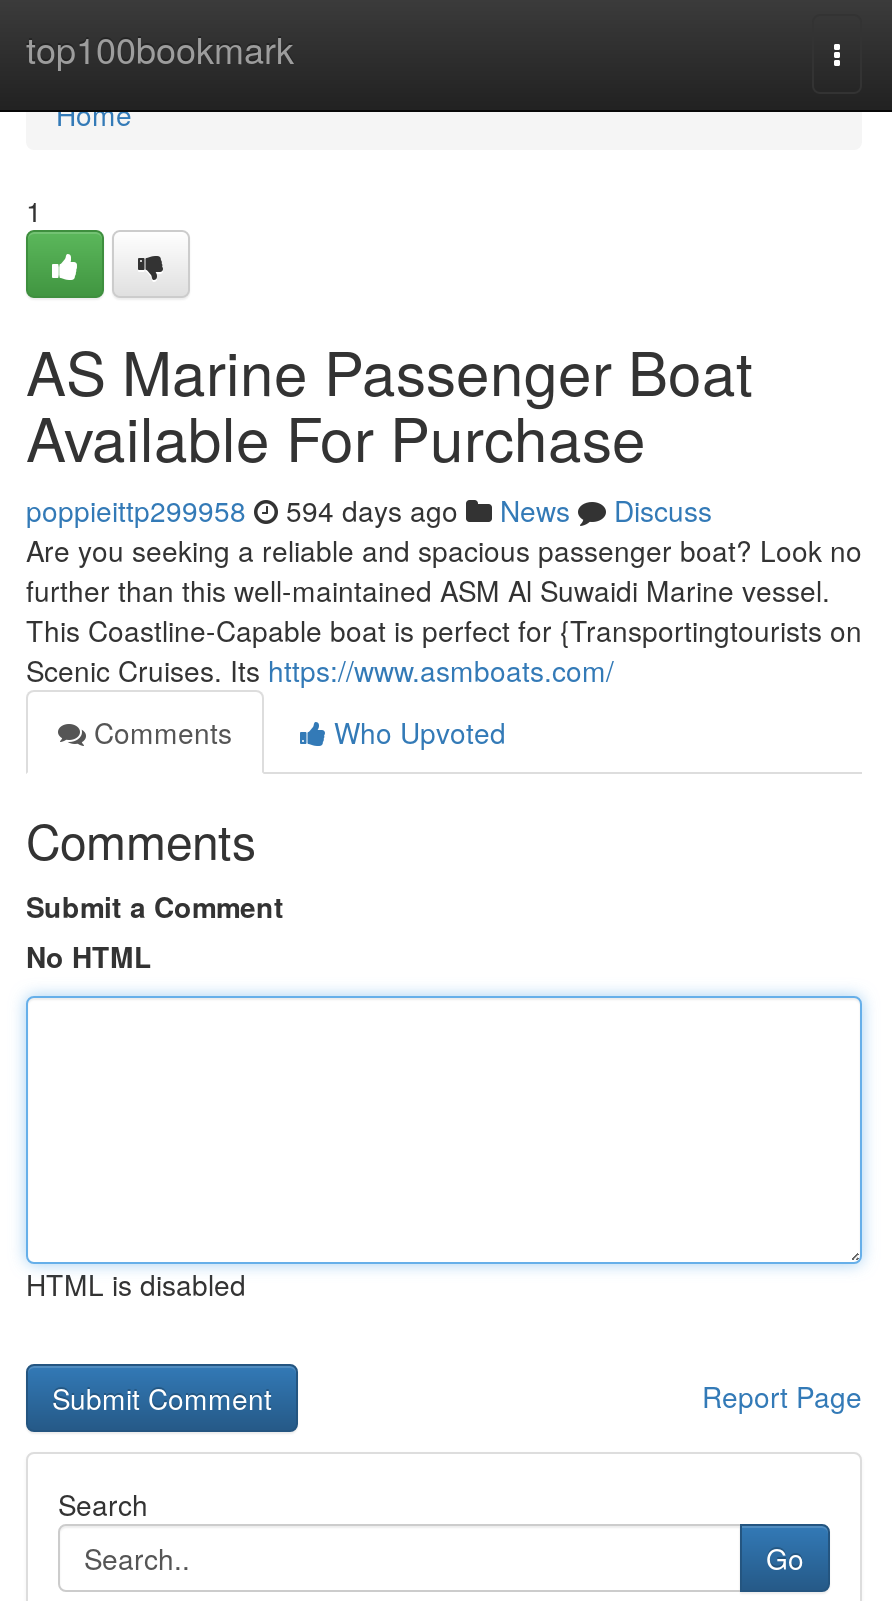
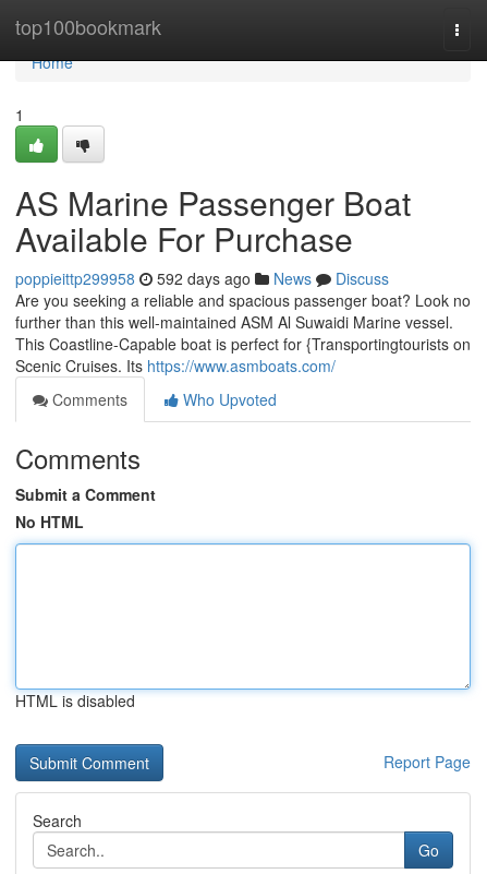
[26,490,712,530] poppieittp299958 594 days ago News Discuss -> [15,267,389,289] poppieittp299958 592 days ago News Discuss

